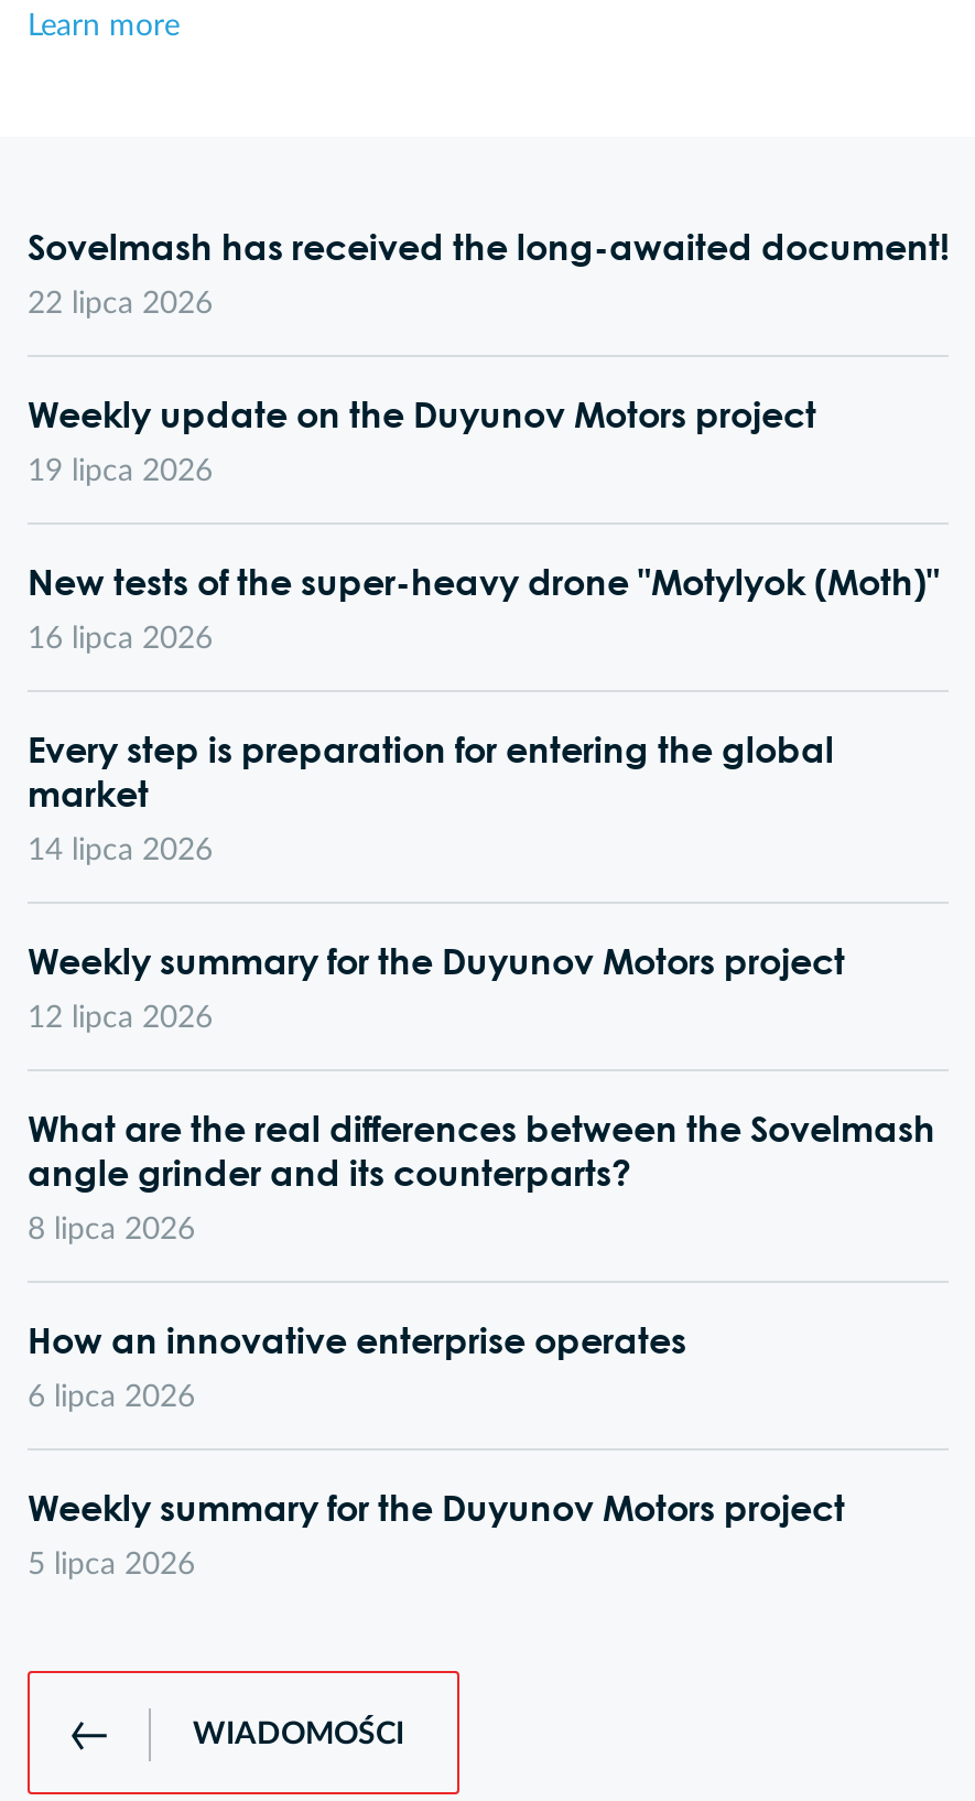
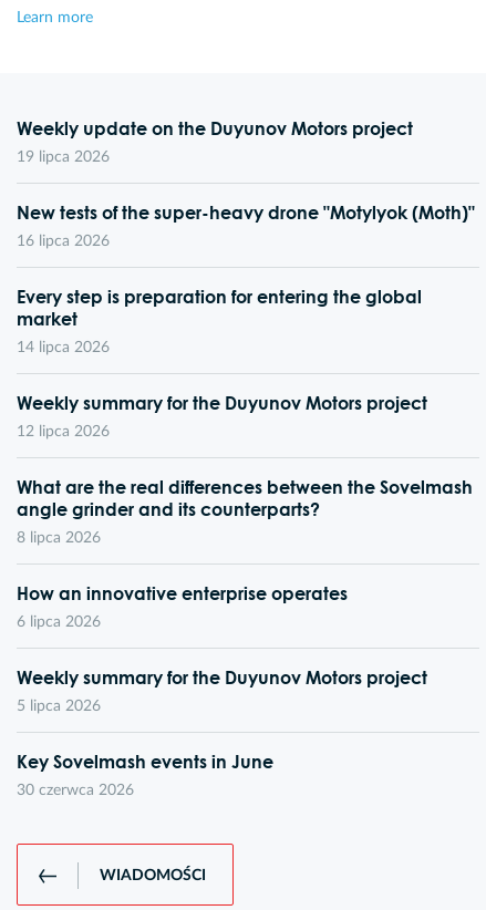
[28,225,949,320] Sovelmash has received the long-awaited document! | 22 lipca 2026 -> none
moved [28,392,940,1581] -> [17,117,475,714]: Weekly update on the Duyunov Motors project | 19 lipca 2026 | New tests of the super-heavy drone "Motylyok (Moth)" | ... | Weekly summary for the Duyunov Motors project | 5 lipca 2026
none -> [17,751,273,798] Key Sovelmash events in June | 30 czerwca 2026

